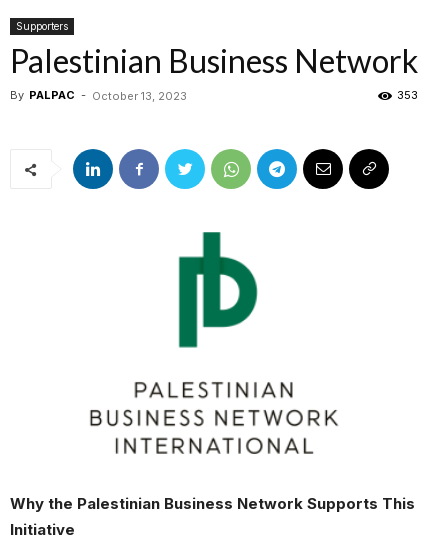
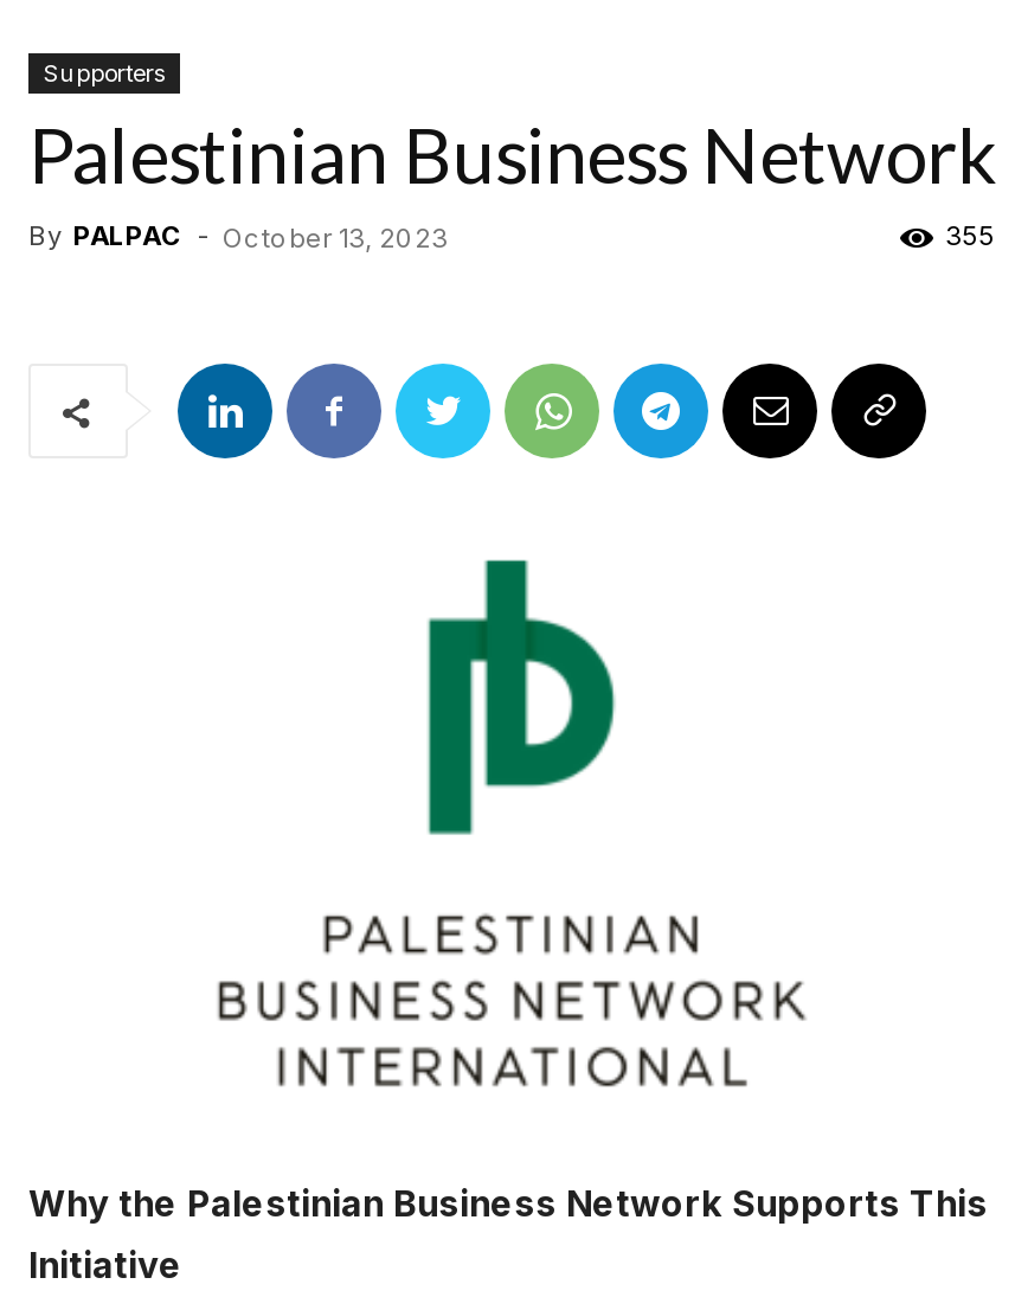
[397,88,418,102] 353 -> [945,219,995,252] 355

